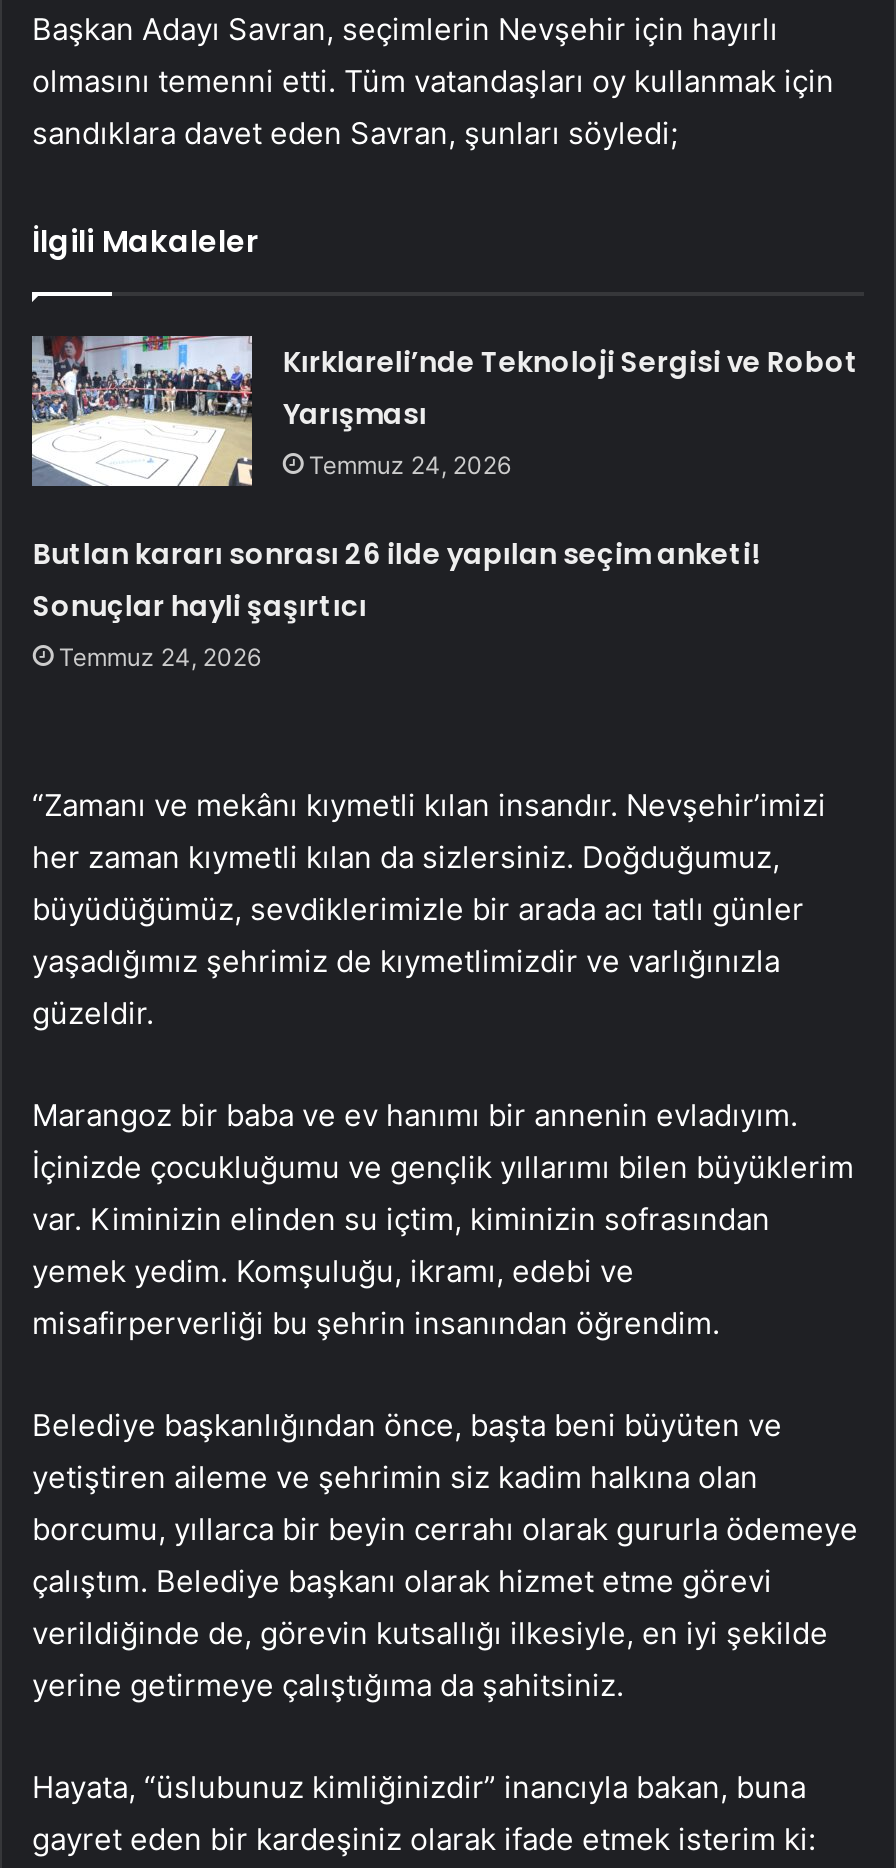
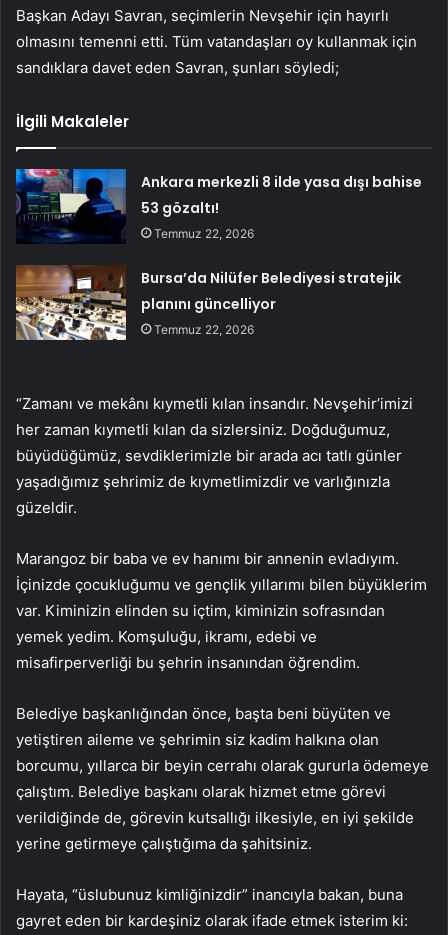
[30,334,859,488] [image] | Kırklareli’nde Teknoloji Sergisi ve Robot | Yarışması | Temmuz 24, 2026 -> [15,168,422,245] [image] | Ankara merkezli 8 ilde yasa dışı bahise | 53 gözaltı! | Temmuz 22, 2026
[33,534,759,672] Butlan kararı sonrası 26 ilde yapılan seçim anketi! | Sonuçlar hayli şaşırtıcı | Temmuz 24, 2026 -> [141,268,401,337] Bursa’da Nilüfer Belediyesi stratejik | planını güncelliyor | Temmuz 22, 2026

